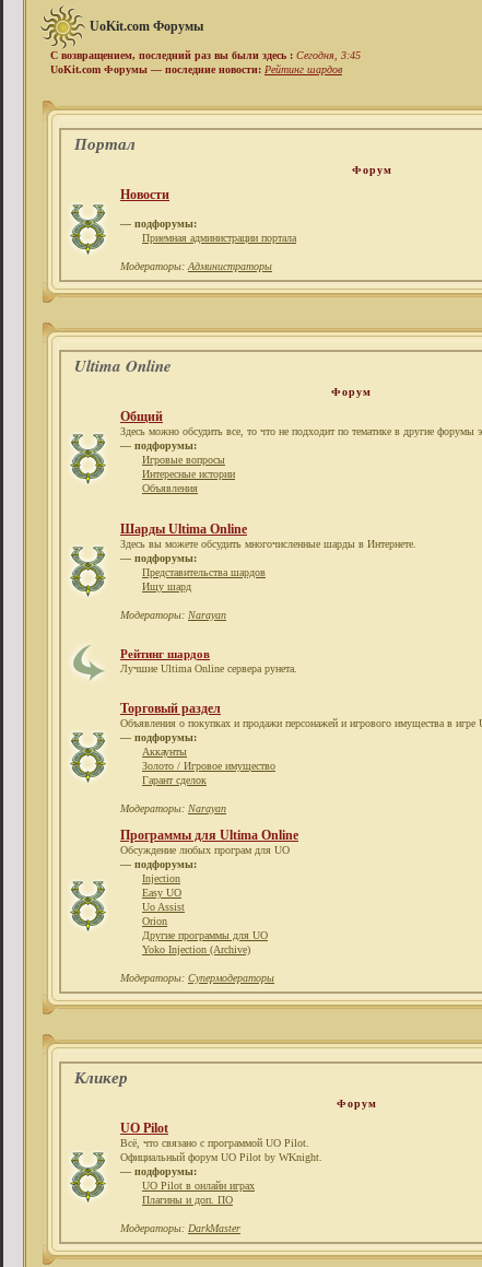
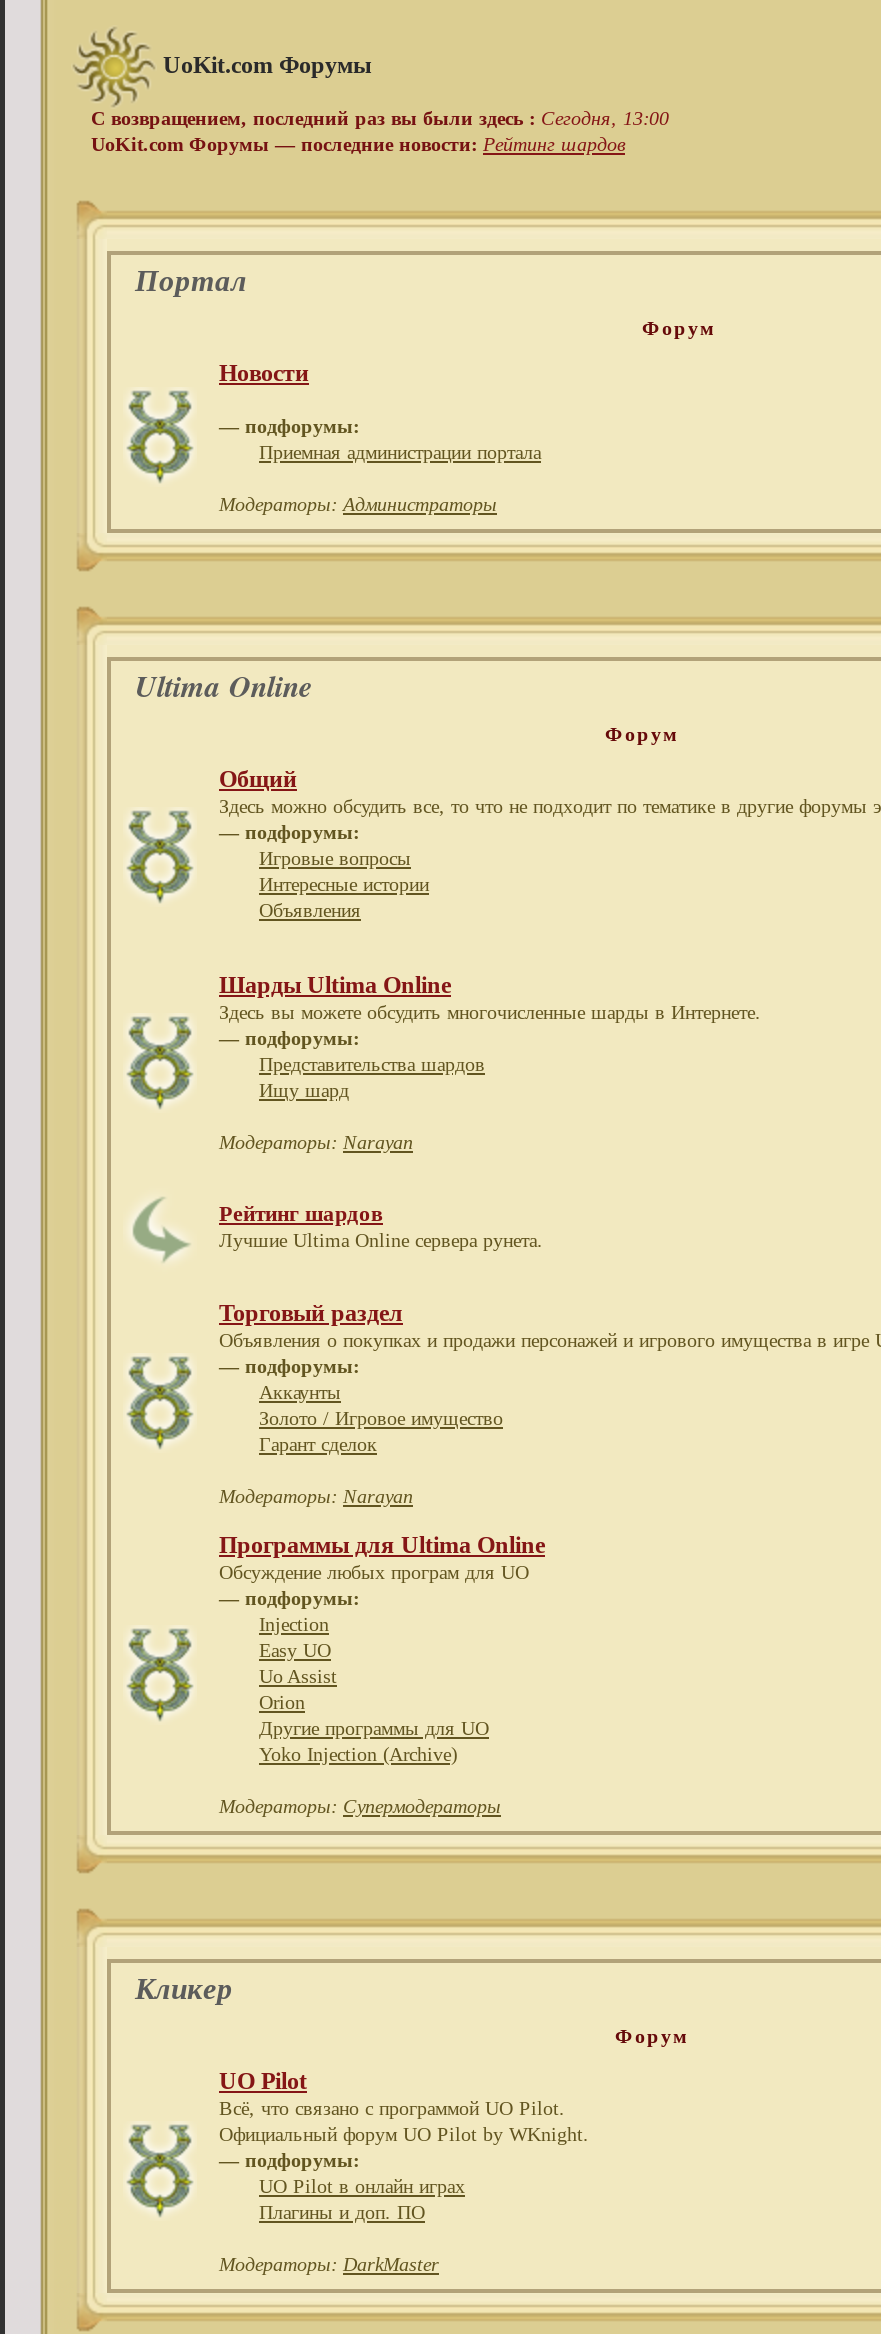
[50,49,361,61] С возвращением, последний раз вы были здесь : Сегодня, 3:45 -> [91,107,669,129] С возвращением, последний раз вы были здесь : Сегодня, 13:00

